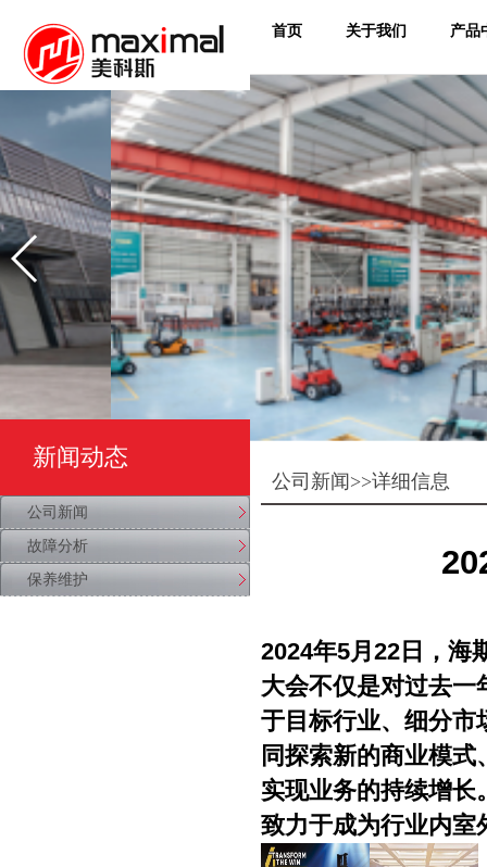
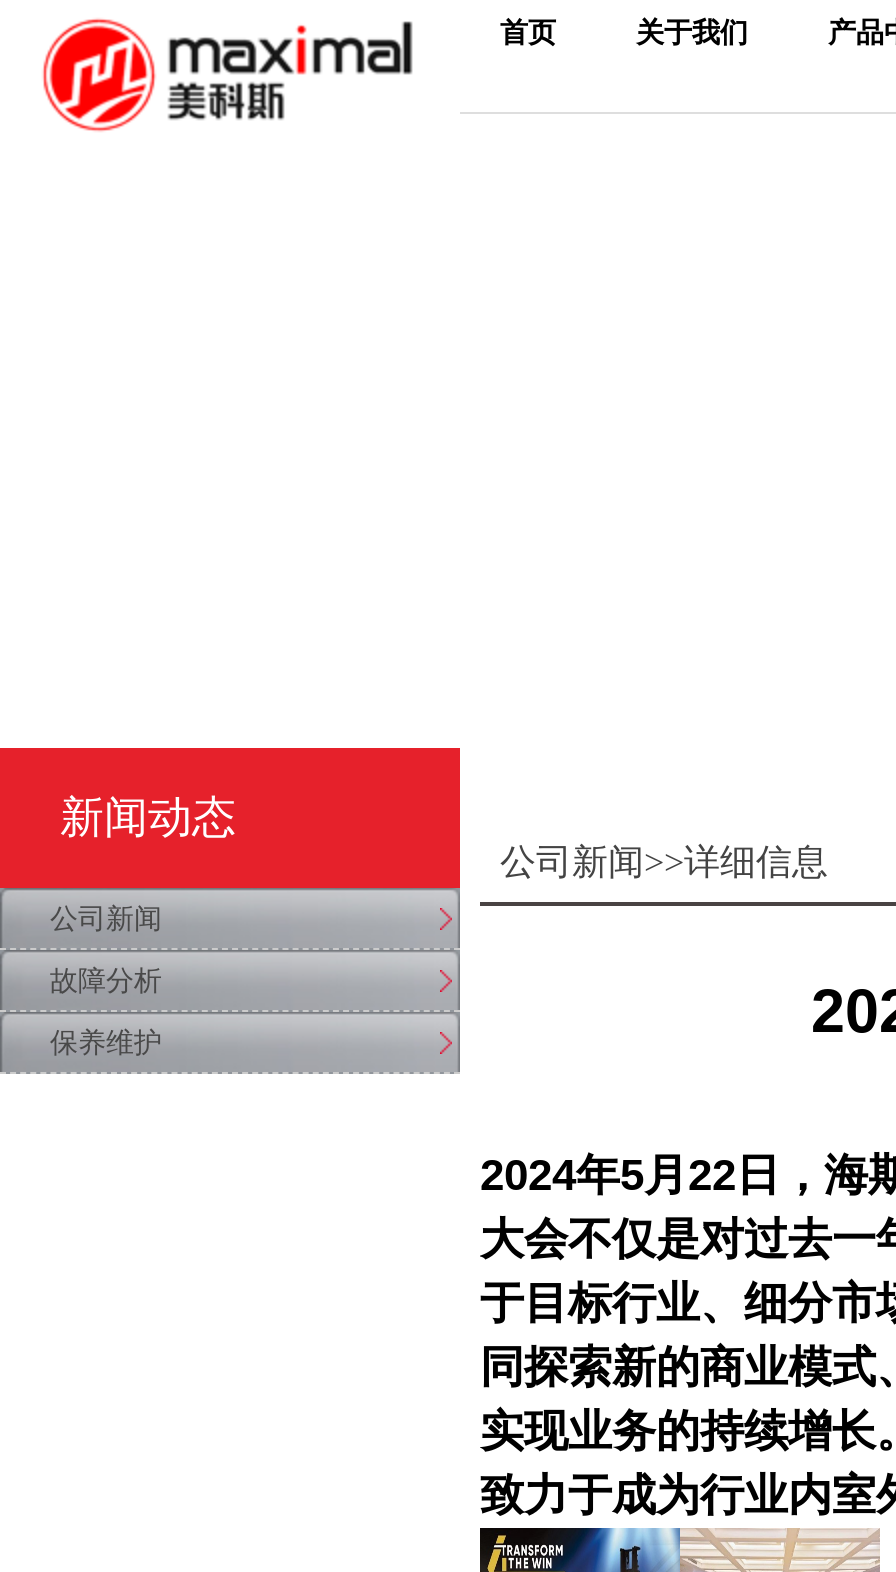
[3,74,484,442] [image] -> none

